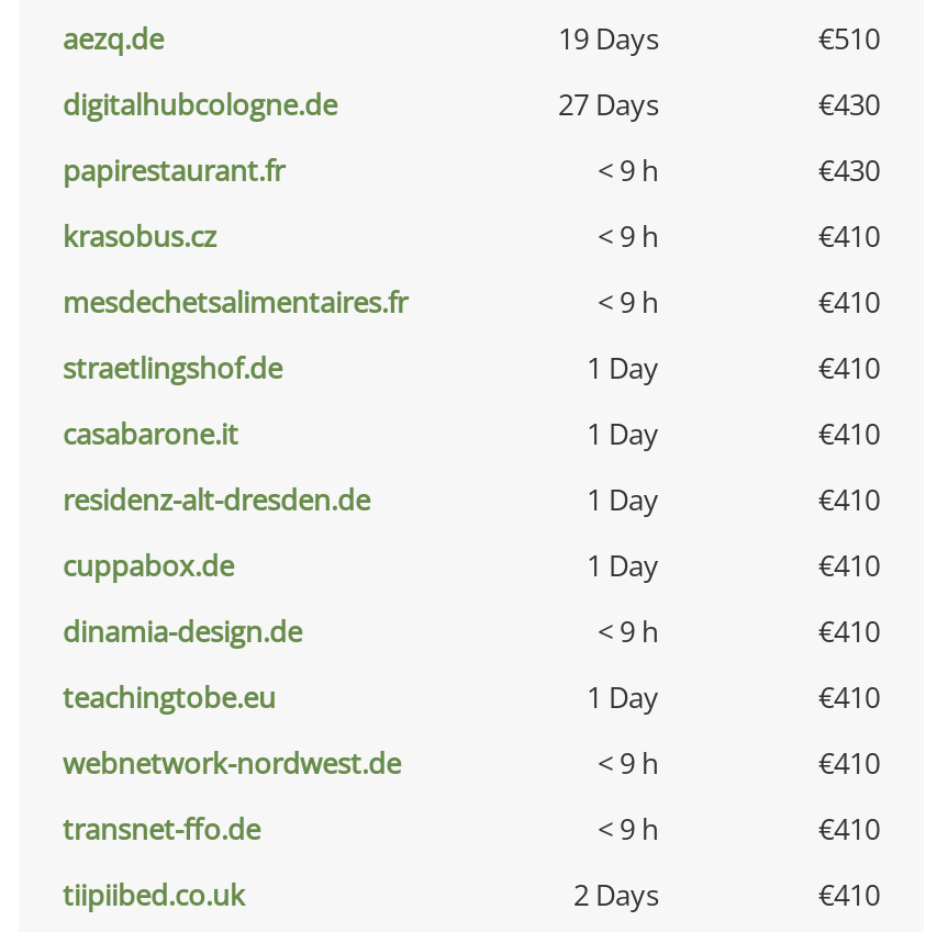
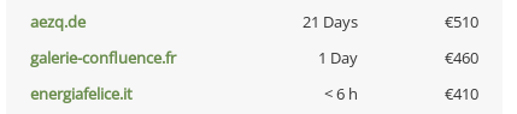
[558,19,659,58] 19 Days -> [302,11,357,32] 21 Days
[63,85,880,388] digitalhubcologne.de | 27 Days | €430 | papirestaurant.fr | < 9 h | €430 | krasobus.cz | < 9 h | €410 | mesdechetsalimentaires.fr | < 9 h | €410 | straetlingshof.de -> [30,47,176,68] galerie-confluence.fr
[63,348,880,914] €410 | casabarone.it | 1 Day | €410 | residenz-alt-dresden.de | 1 Day | €410 | cuppabox.de | 1 Day | €410 | dinamia-design.de | < 9 h | €410 | teachingtobe.eu | 1 Day | €410 | webnetwork-nordwest.de | < 9 h | €410 | transnet-ffo.de | < 9 h | €410 | tiipiibed.co.uk | 2 Days -> [30,47,478,104] €460 | energiafelice.it | < 6 h

